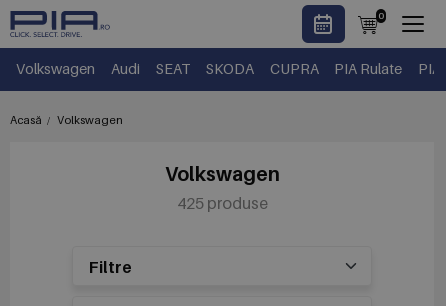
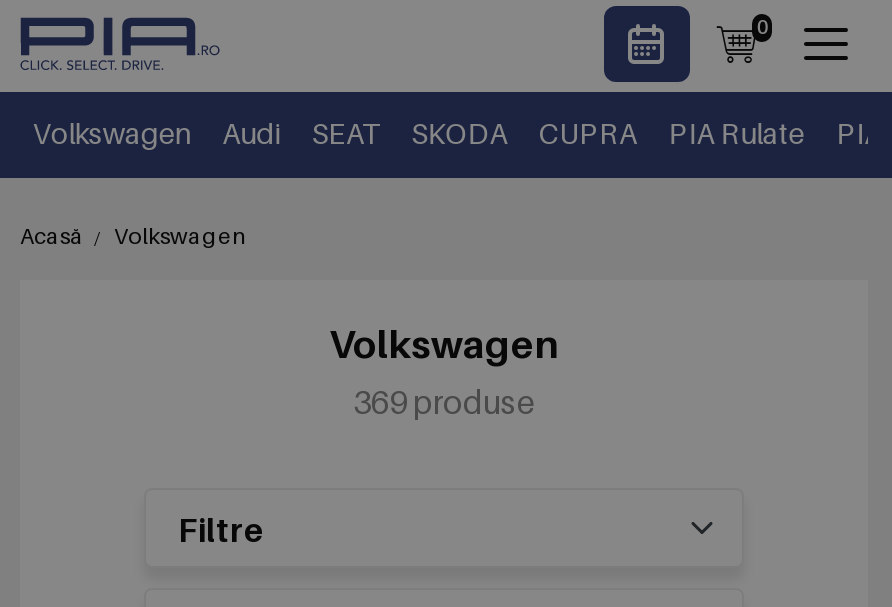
[176,193,267,213] 425 produse -> [353,382,535,422] 369 produse

